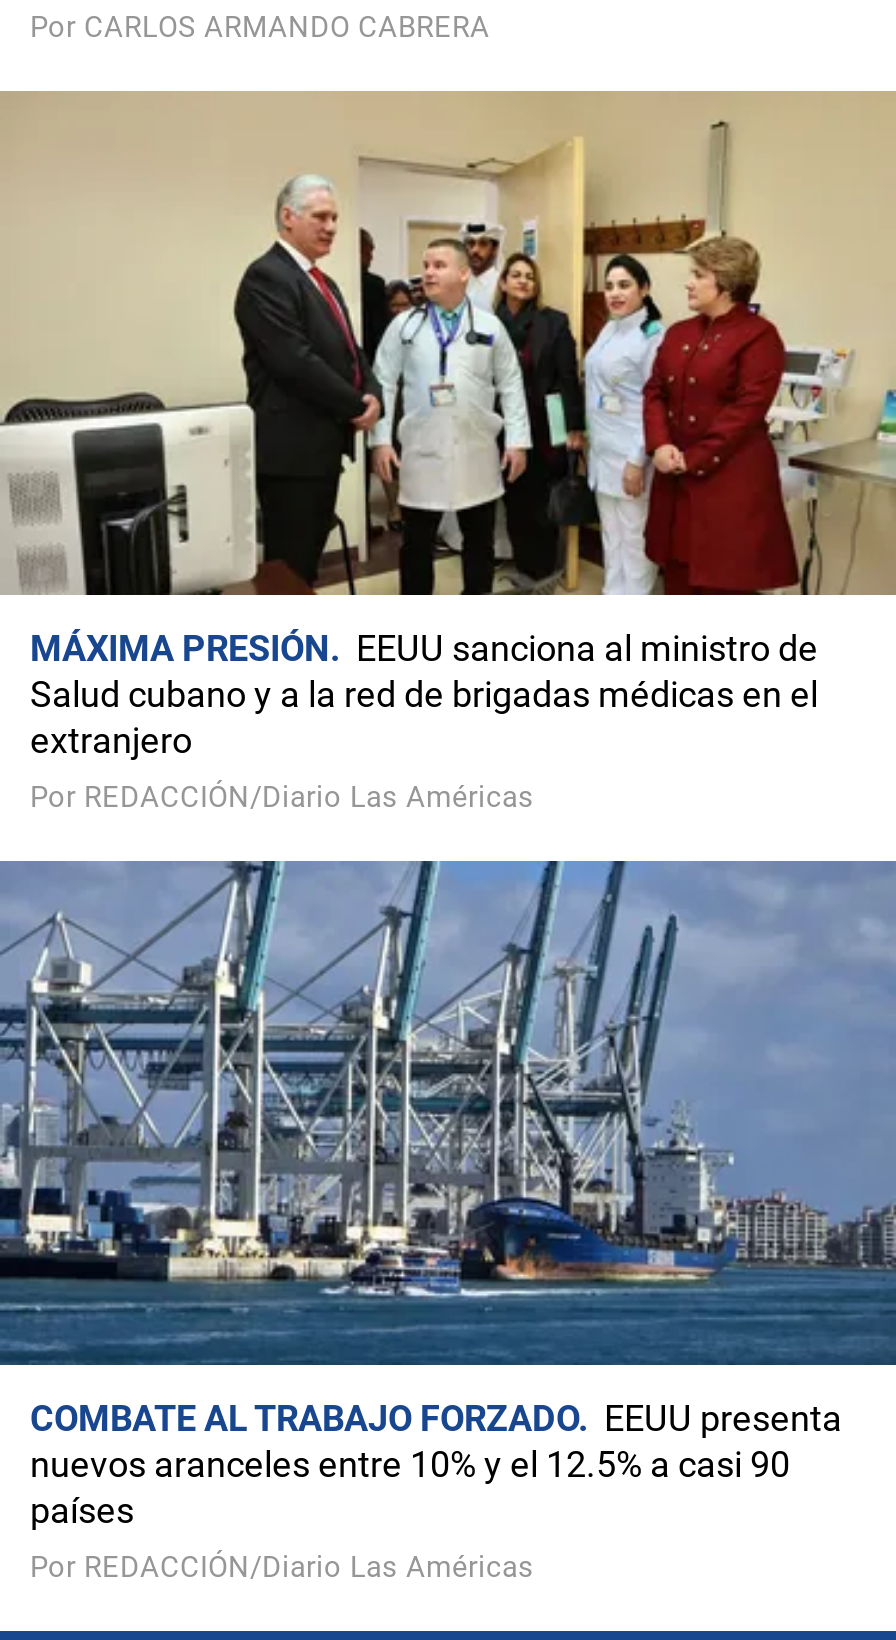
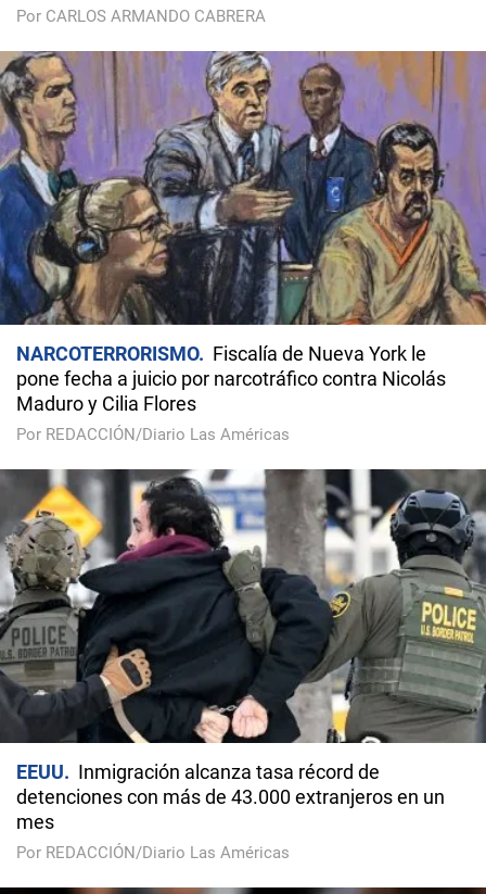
[6,91,890,761] [image] | MÁXIMA PRESIÓN | EEUU sanciona al ministro de | Salud cubano y a la red de brigadas médicas en el | extranjero -> [3,50,483,415] [image] | NARCOTERRORISMO | Fiscalía de Nueva York le | pone fecha a juicio por narcotráfico contra Nicolás | Maduro y Cilia Flores
[6,859,890,1531] [image] | COMBATE AL TRABAJO FORZADO | EEUU presenta | nuevos aranceles entre 10% y el 12.5% a casi 90 | países -> [3,468,483,833] [image] | EEUU | Inmigración alcanza tasa récord de | detenciones con más de 43.000 extranjeros en un | mes

